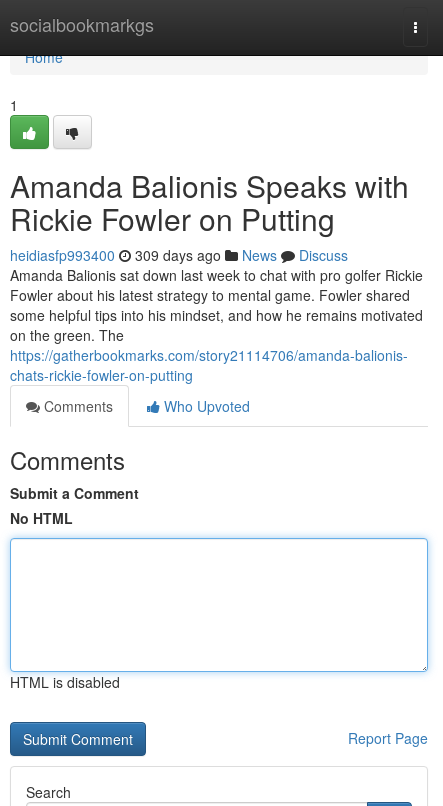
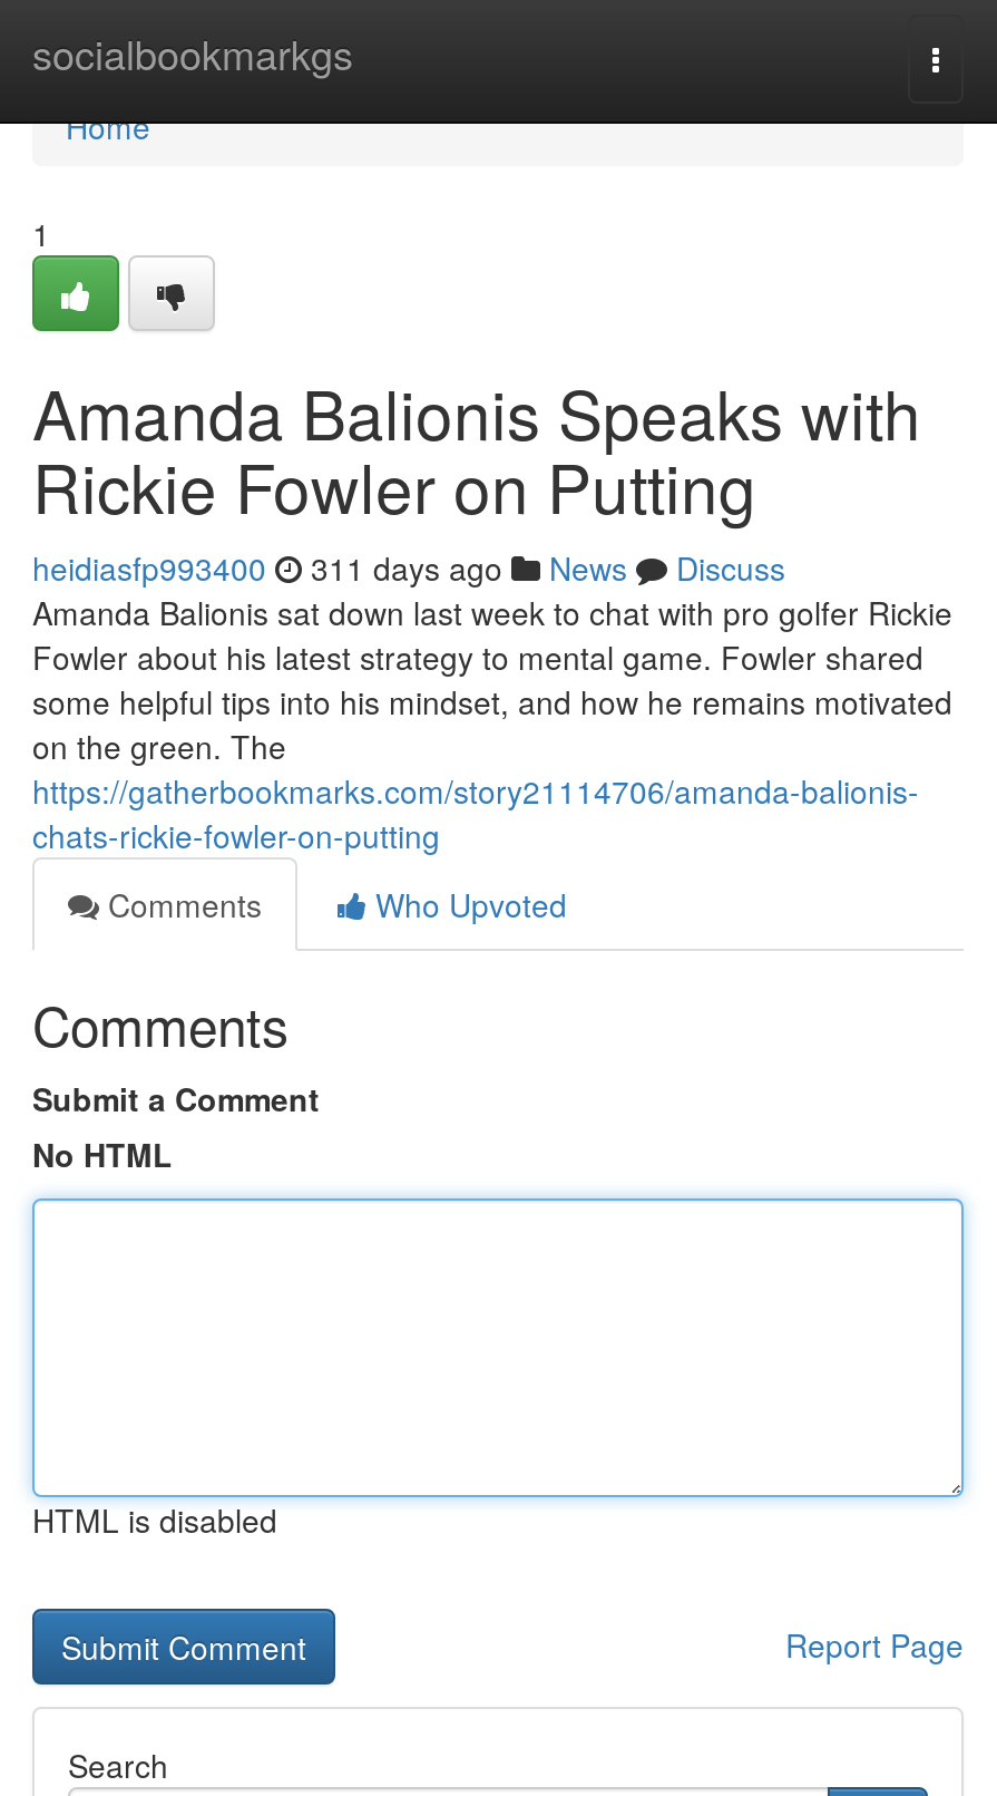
[10,245,348,265] heidiasfp993400 309 days ago News Discuss -> [32,545,785,590] heidiasfp993400 311 days ago News Discuss

